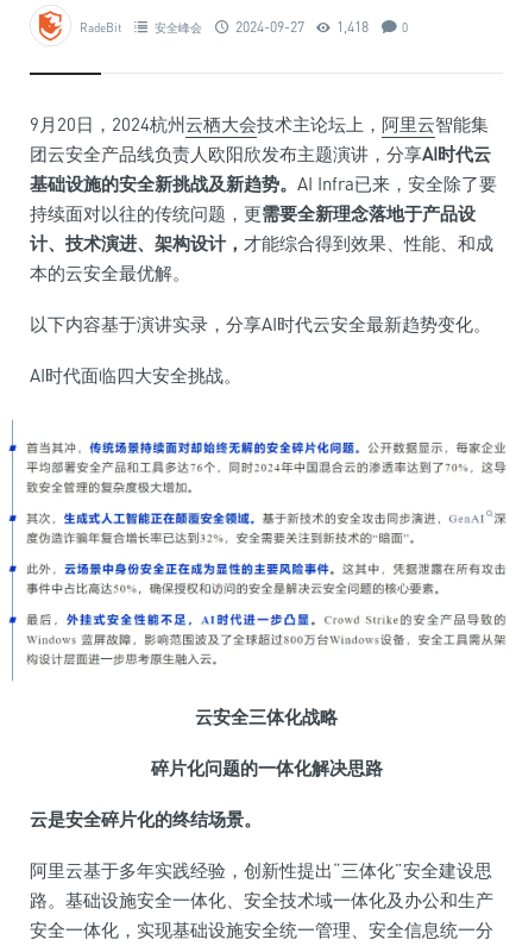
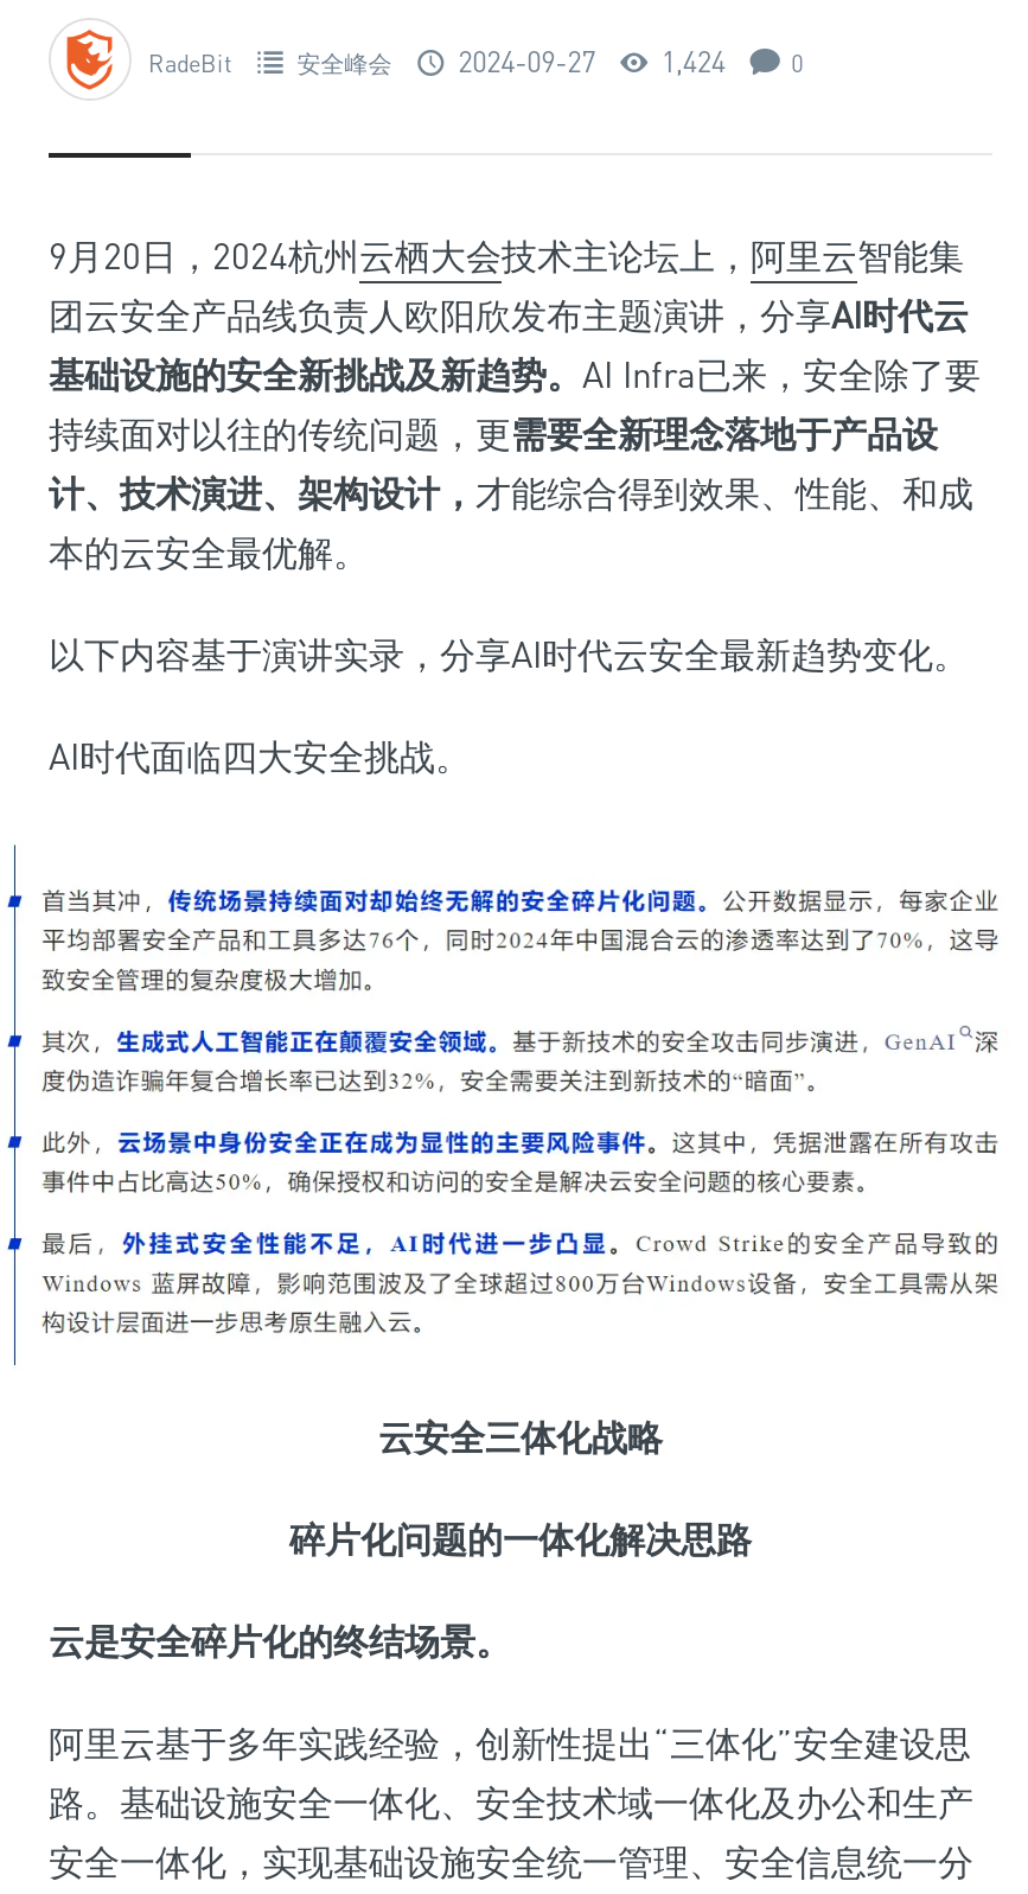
[231,18,369,36] 2024-09-27 1,418 -> [451,44,725,79] 2024-09-27 1,424

